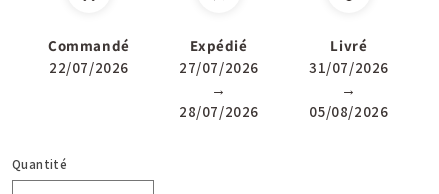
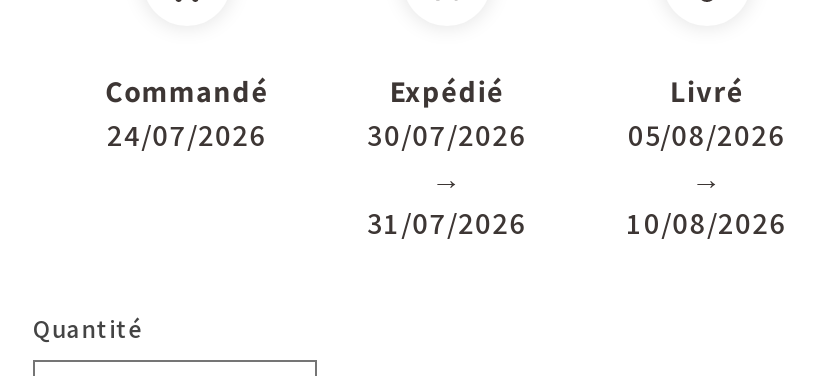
[49,58,129,77] 22/07/2026 -> [107,117,267,155] 24/07/2026
[179,58,259,77] 27/07/2026 -> [367,117,527,155] 30/07/2026
[309,58,389,77] 31/07/2026 -> [628,117,786,155] 05/08/2026
[179,102,259,121] 28/07/2026 -> [367,205,527,243] 31/07/2026
[309,102,388,121] 05/08/2026 -> [627,205,787,243] 10/08/2026

